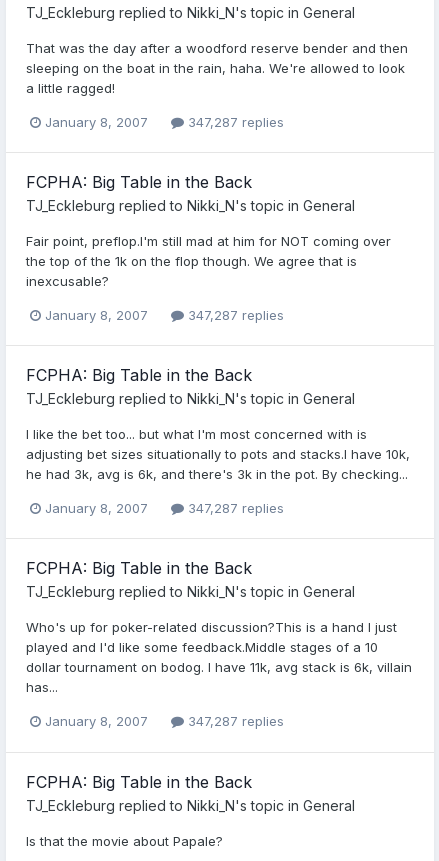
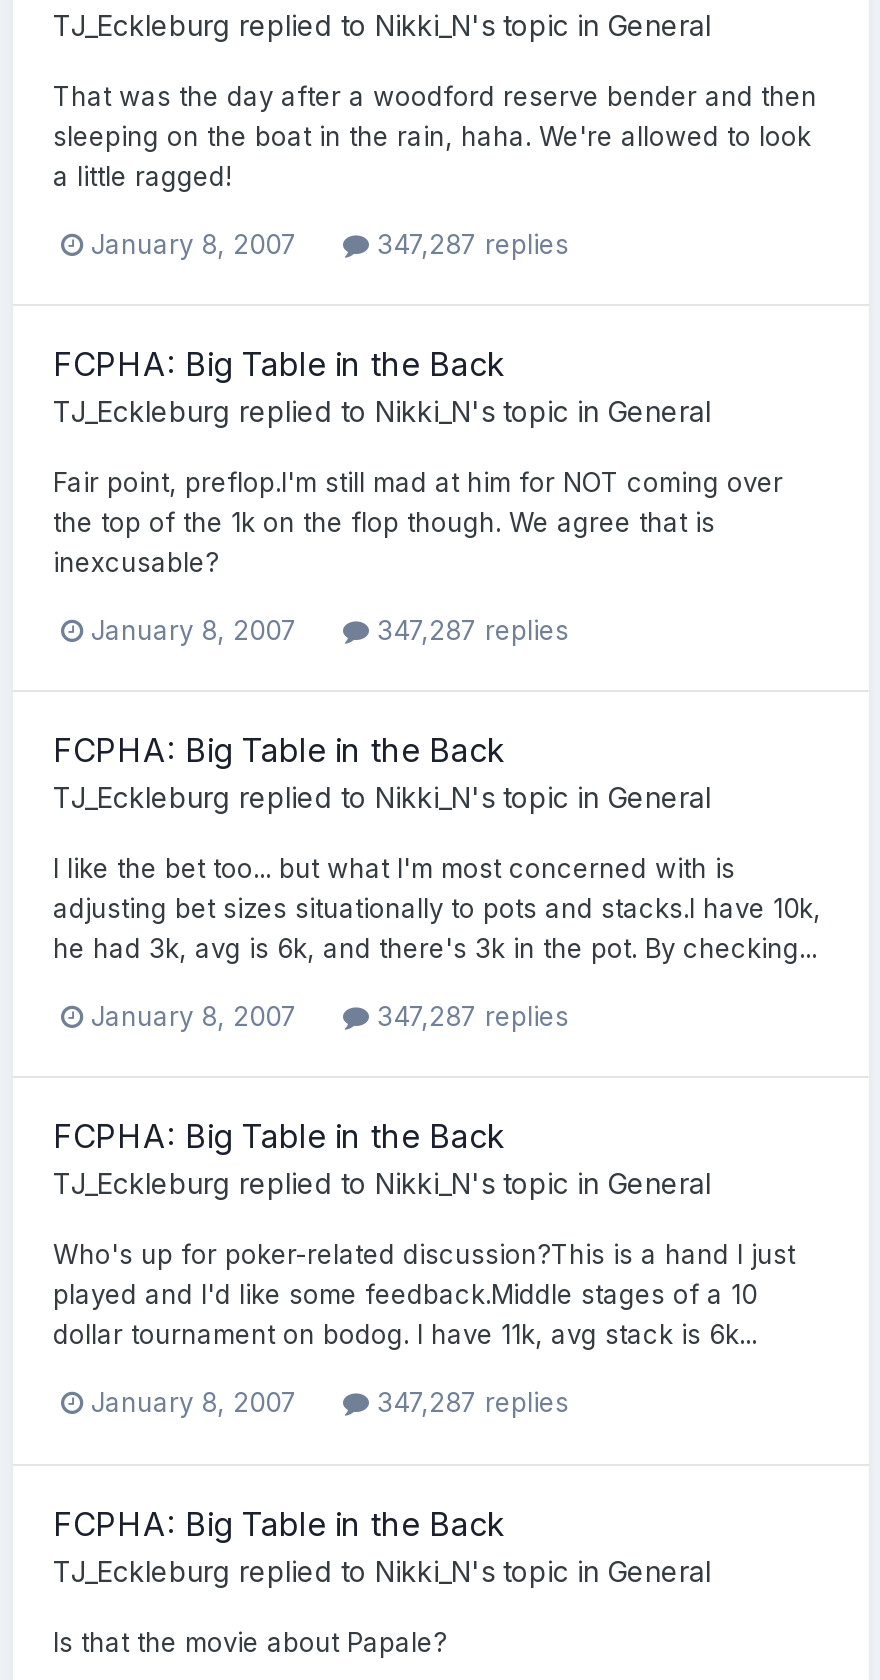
[26,659,412,695] dollar tournament on bodog. I have 11k, avg stack is 6k, villain | has... -> [53,1319,757,1351] dollar tournament on bodog. I have 11k, avg stack is 6k...

